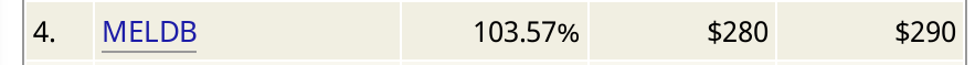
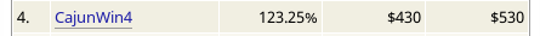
[102,11,956,51] MELDB | 103.57% | $280 | $290 -> [55,6,524,28] CajunWin4 | 123.25% | $430 | $530

